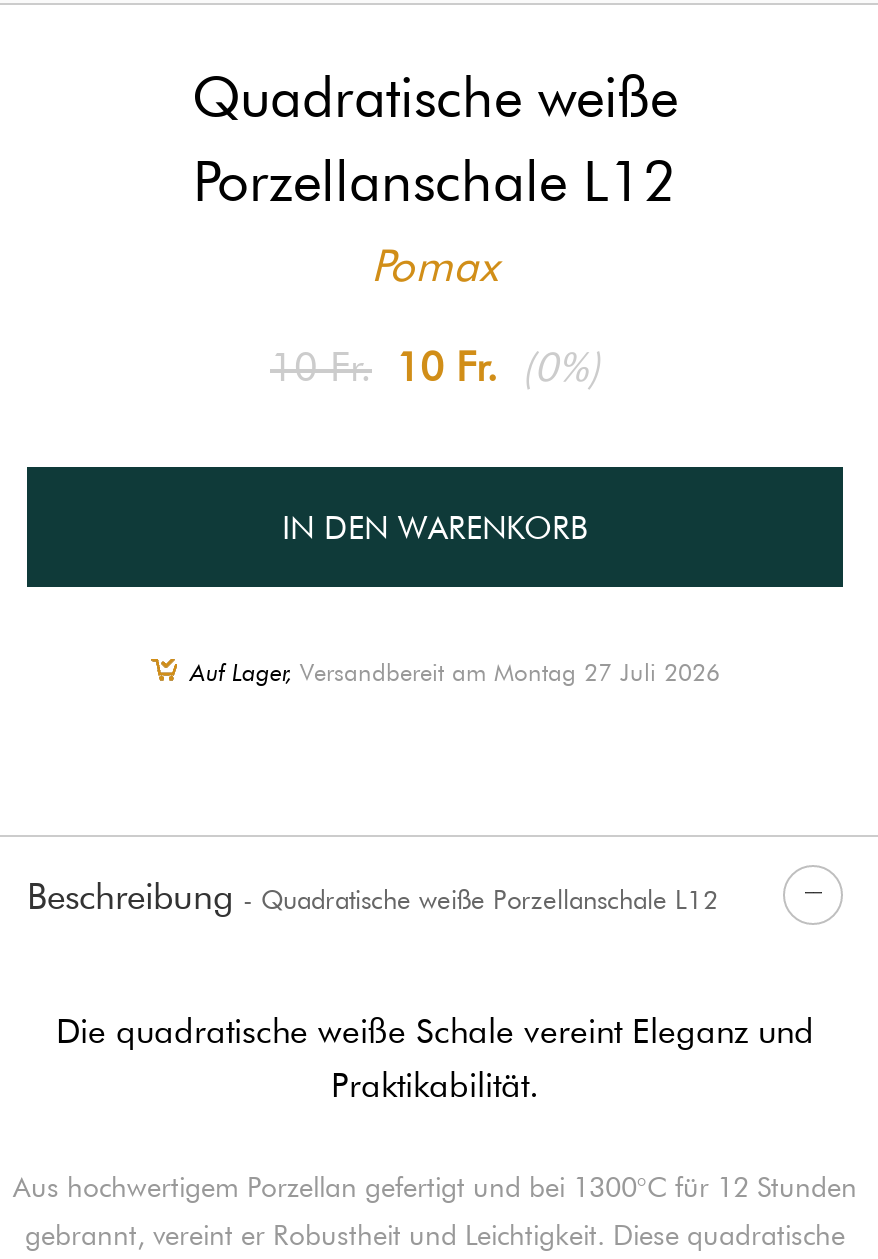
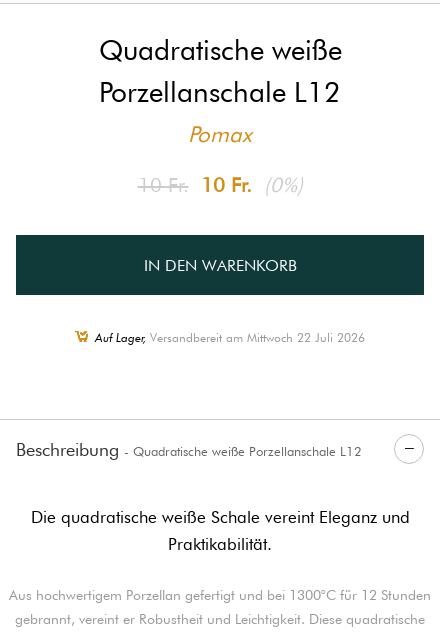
[190,656,720,686] Auf Lager, Versandbereit am Montag 27 Juli 2026 -> [95,330,365,345] Auf Lager, Versandbereit am Mittwoch 22 Juli 2026

